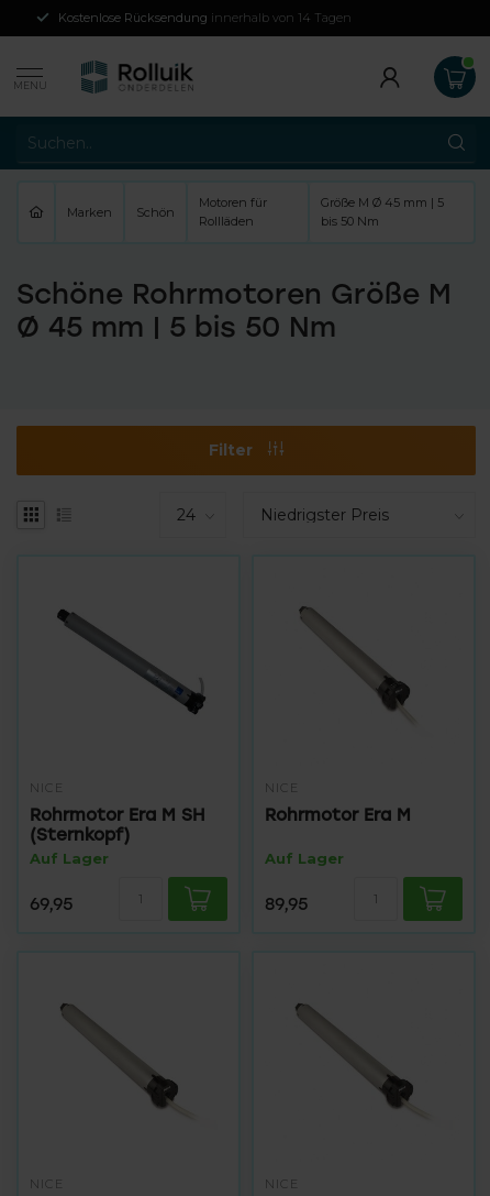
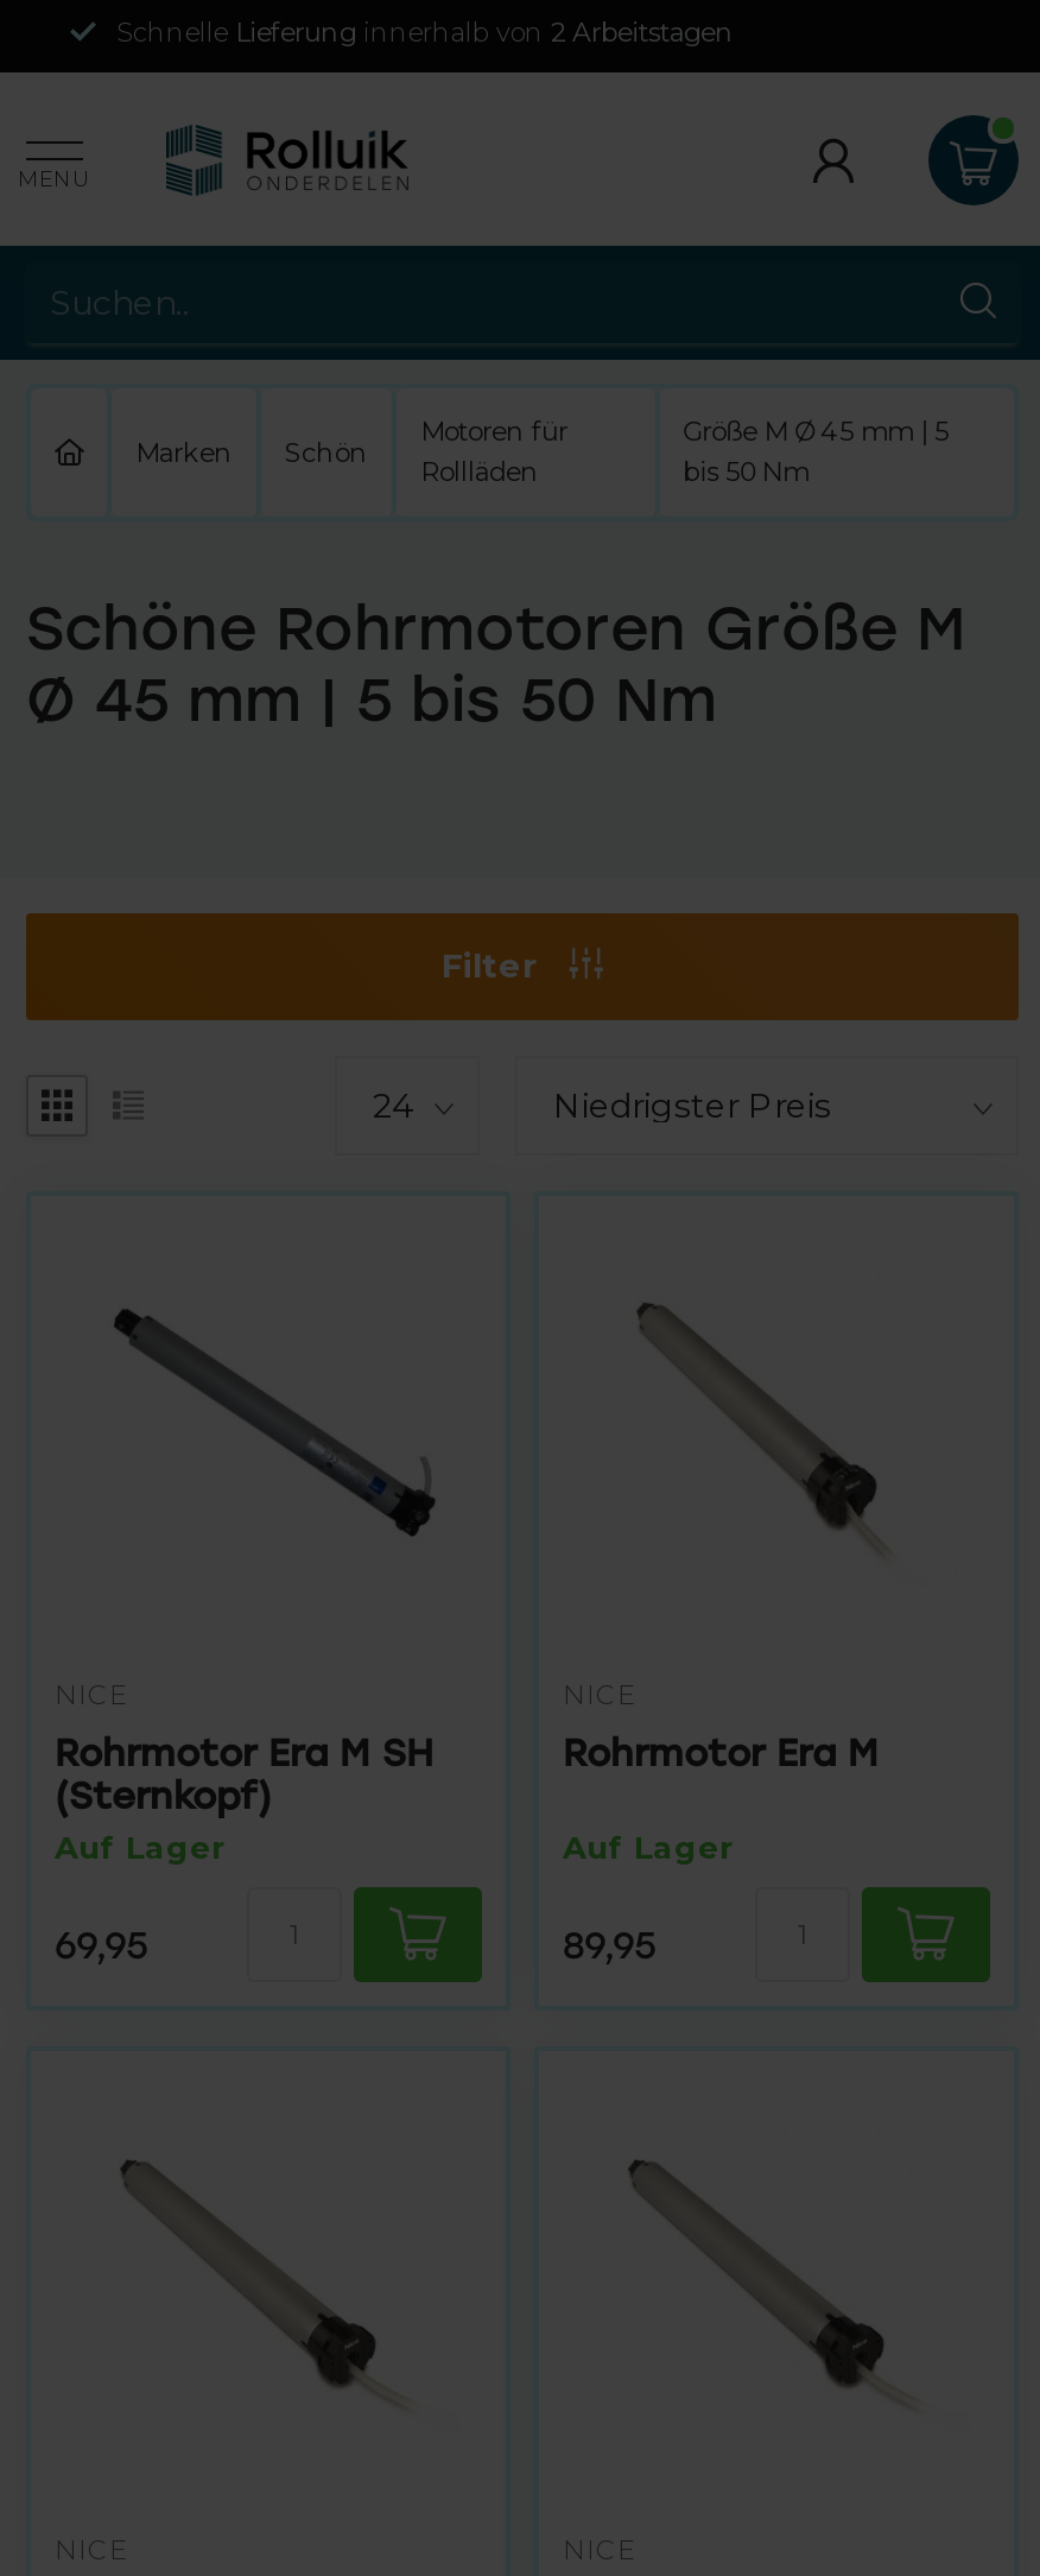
[58,9,352,25] Kostenlose Rücksendung innerhalb von 14 Tagen -> [116,14,734,48] Schnelle Lieferung innerhalb von 2 Arbeitstagen

